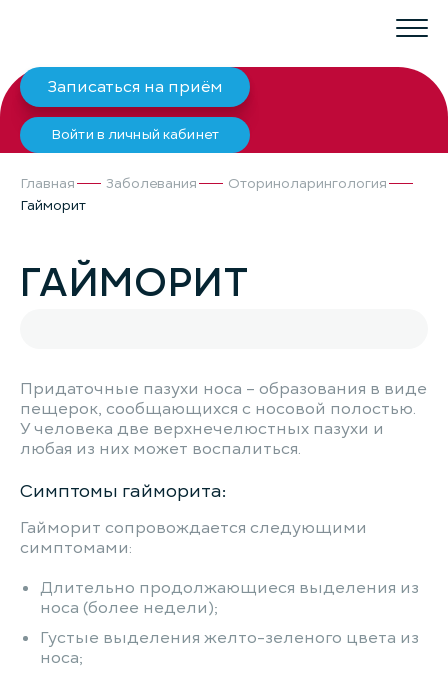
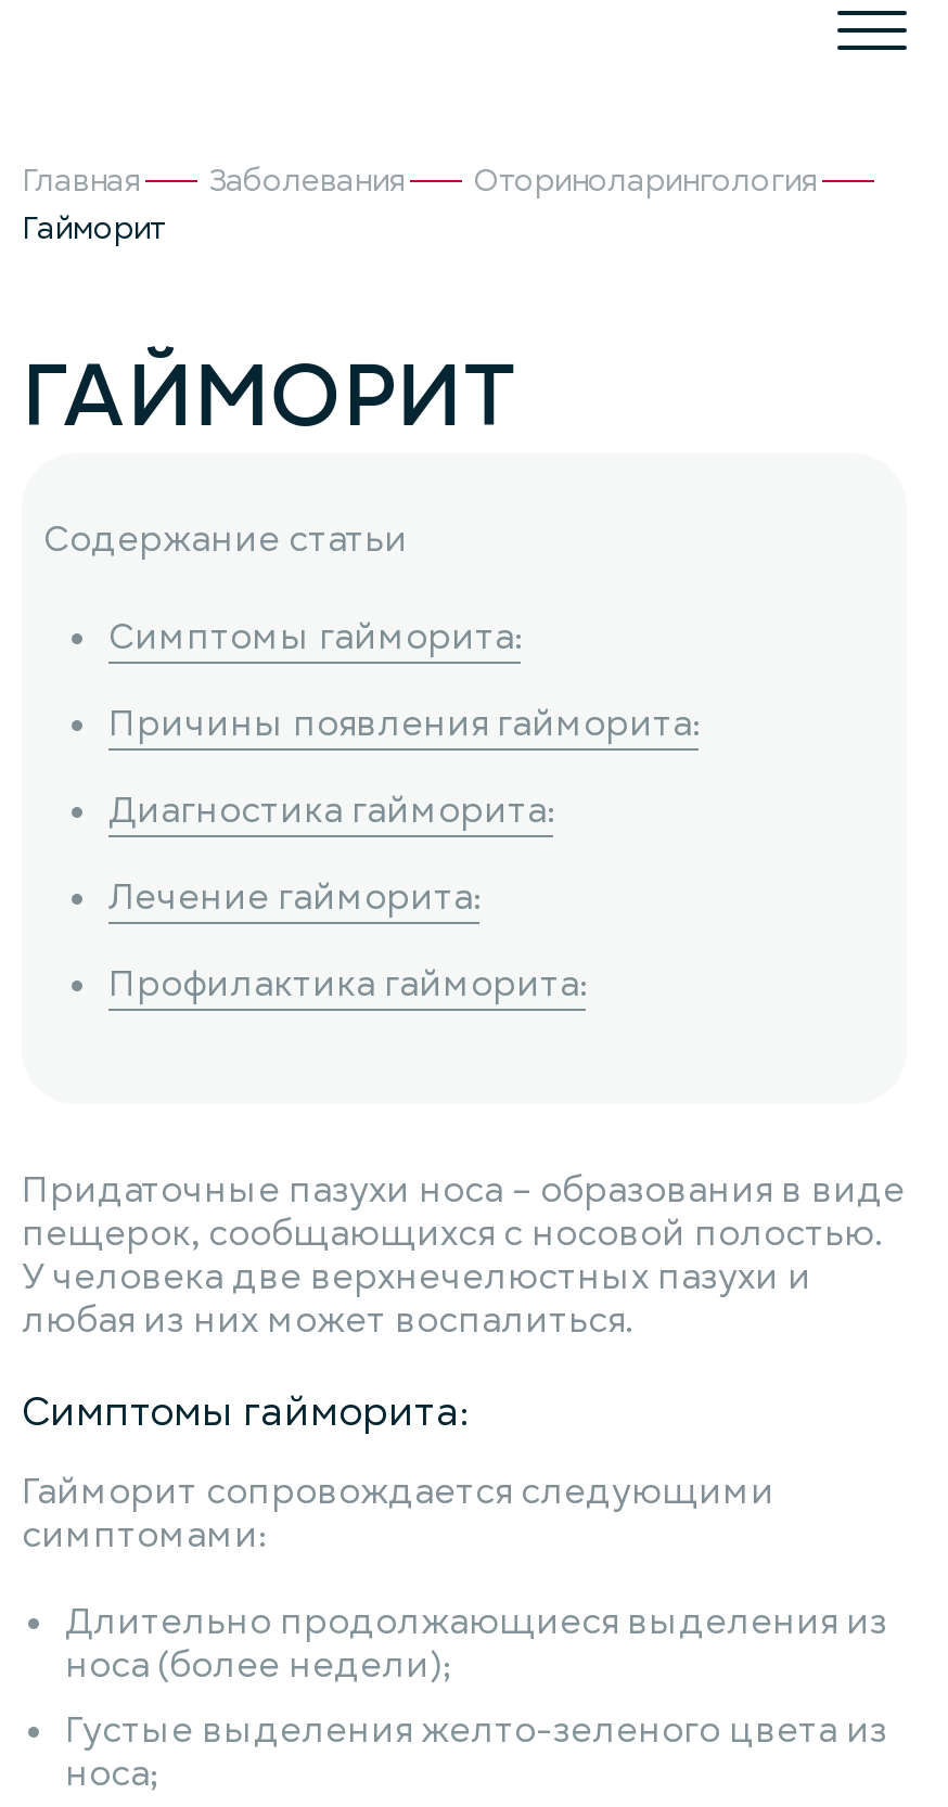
[3,66,445,154] [image] | Записаться на приём | Войти в личный кабинет -> none
moved [20,174,387,310] -> [22,161,818,456]: Главная | Заболевания | Оториноларингология | Гайморит | ГАЙМОРИТ
none -> [43,516,699,1009] Содержание статьи | Симптомы гайморита: | Причины появления гайморита: | Диагностика гайморита: | Лечение гайморита: | Профилактика гайморита:

